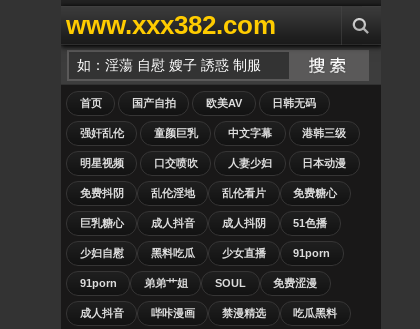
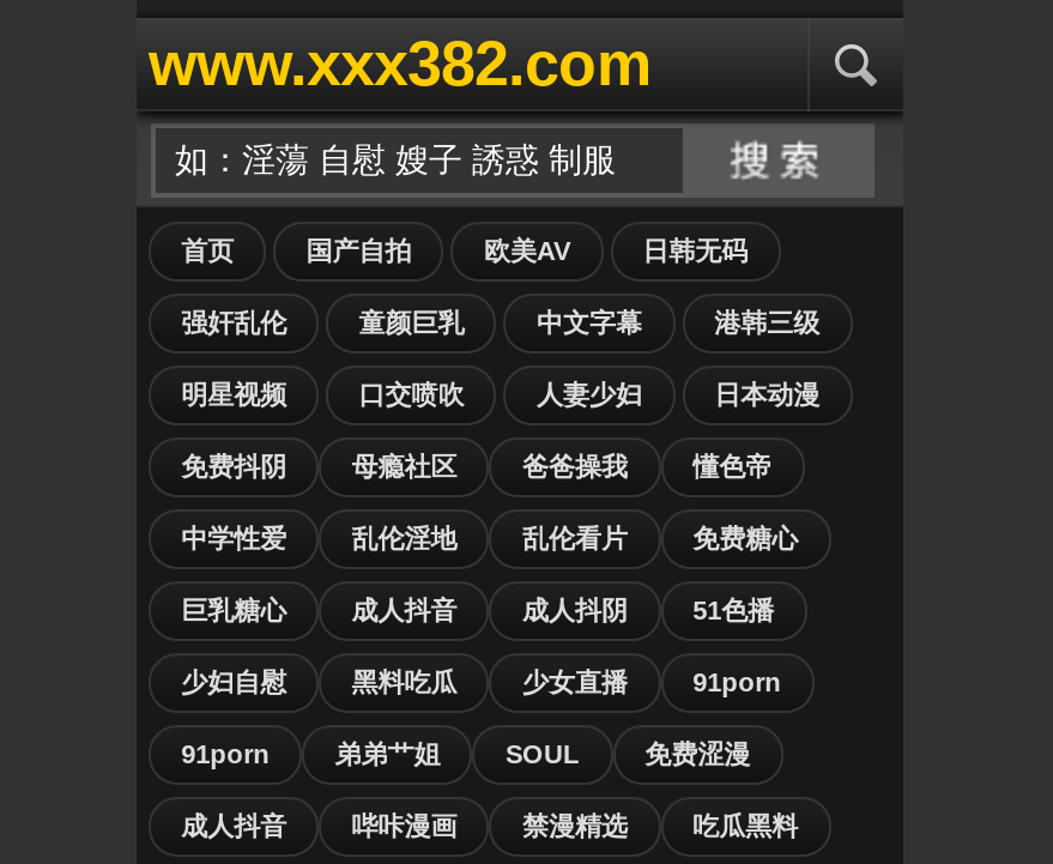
none -> [181,452,772,552] 母瘾社区 | 爸爸操我 | 懂色帝 | 中学性爱

